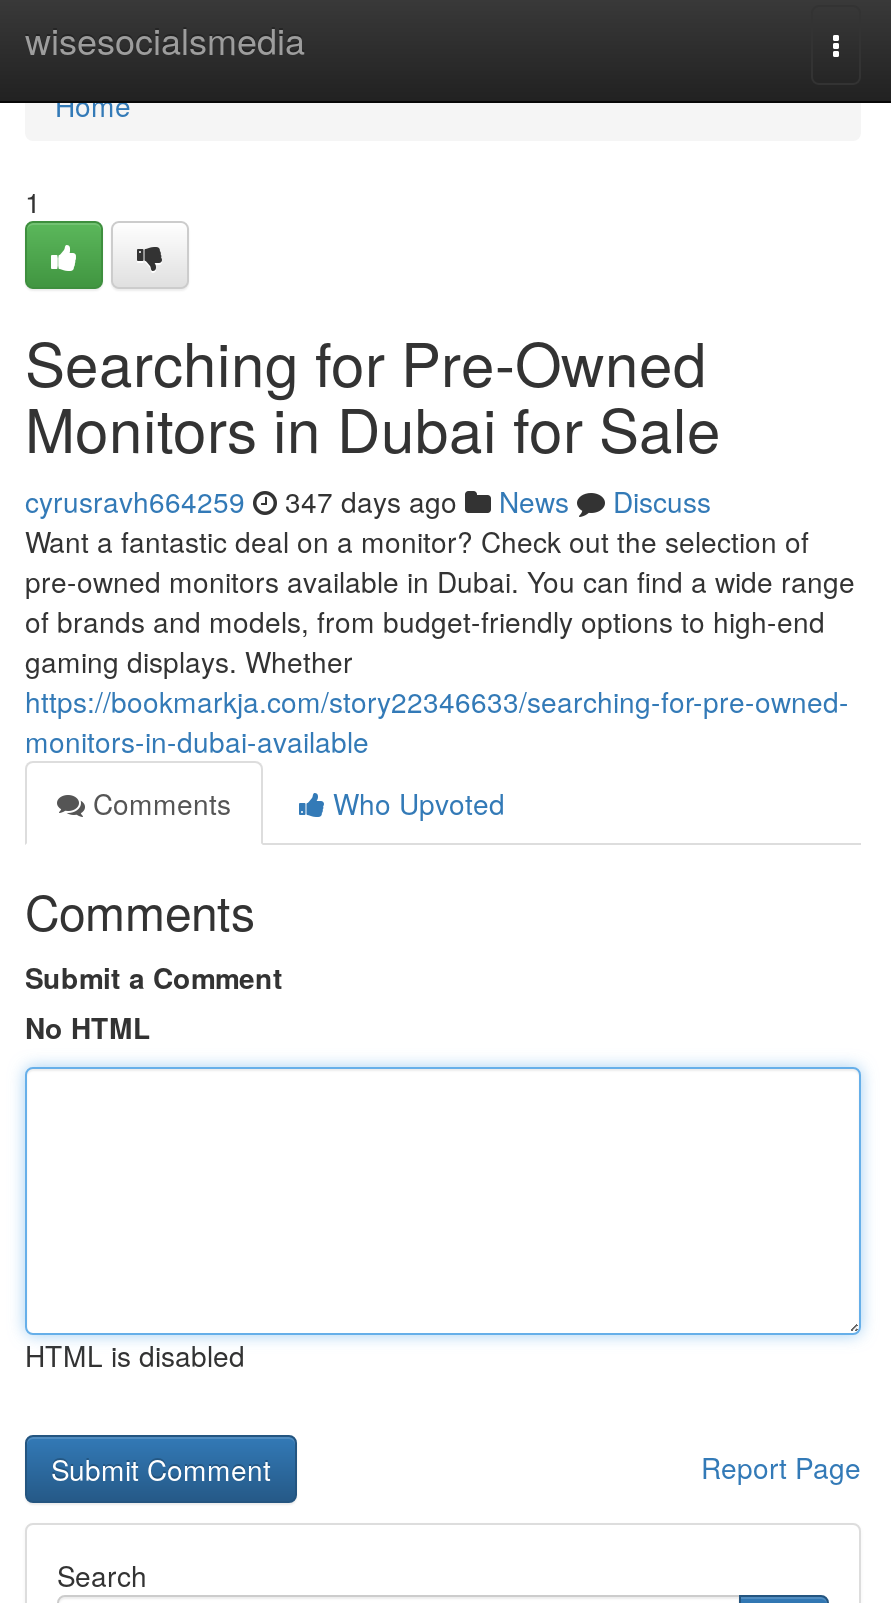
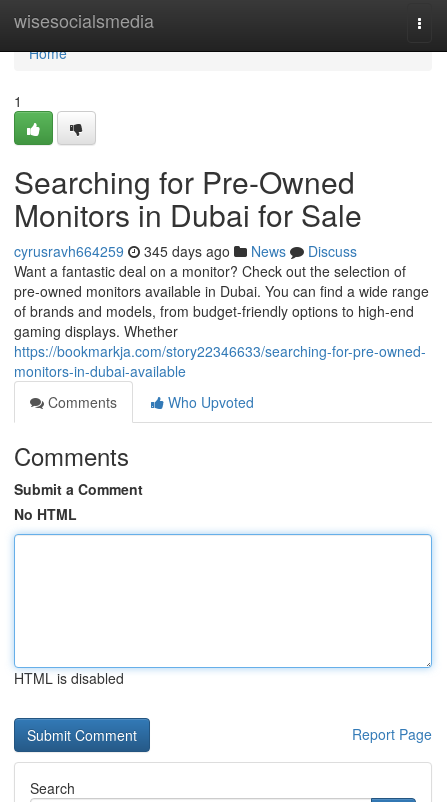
[25,481,711,521] cyrusravh664259 347 days ago News Discuss -> [14,241,357,261] cyrusravh664259 345 days ago News Discuss

